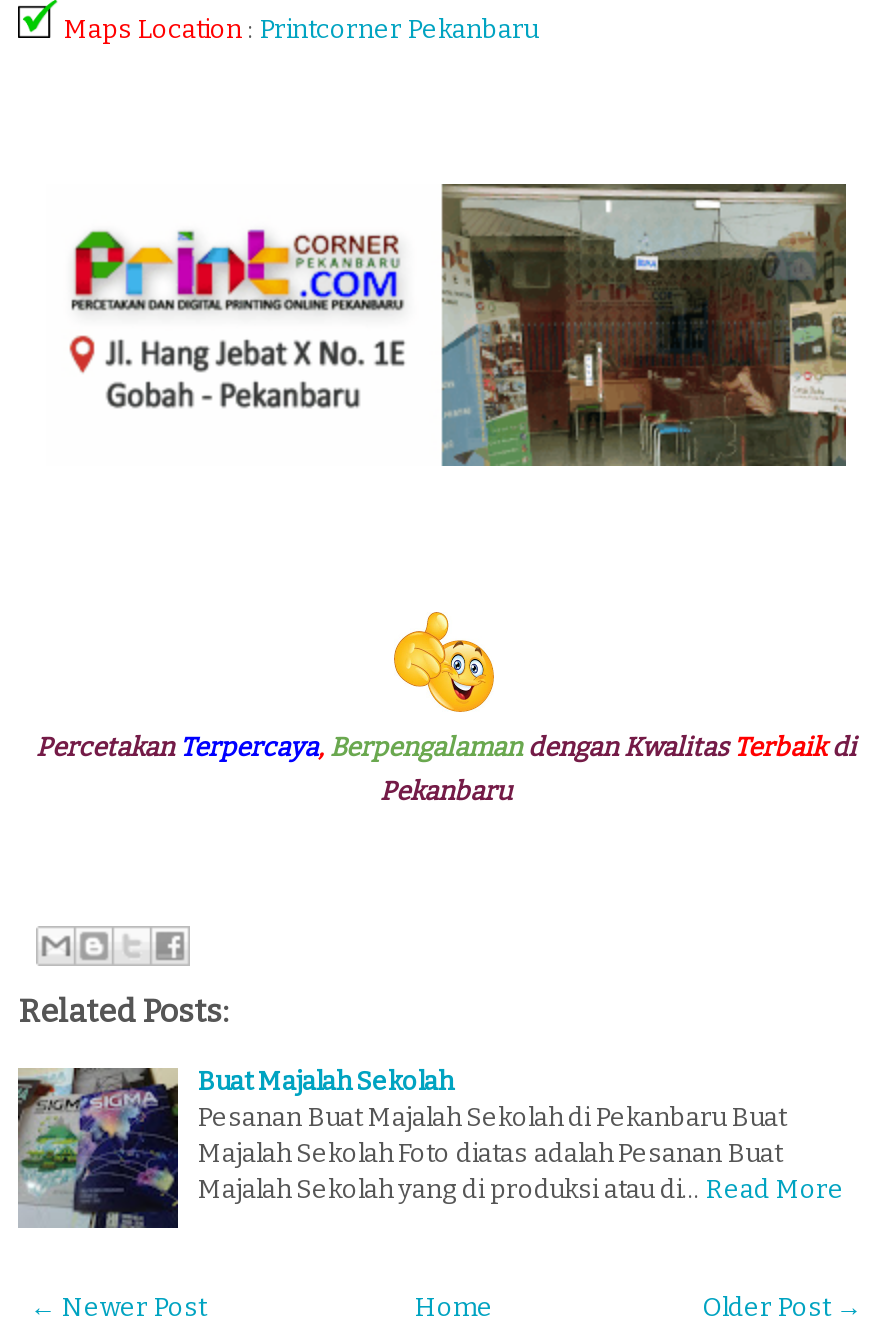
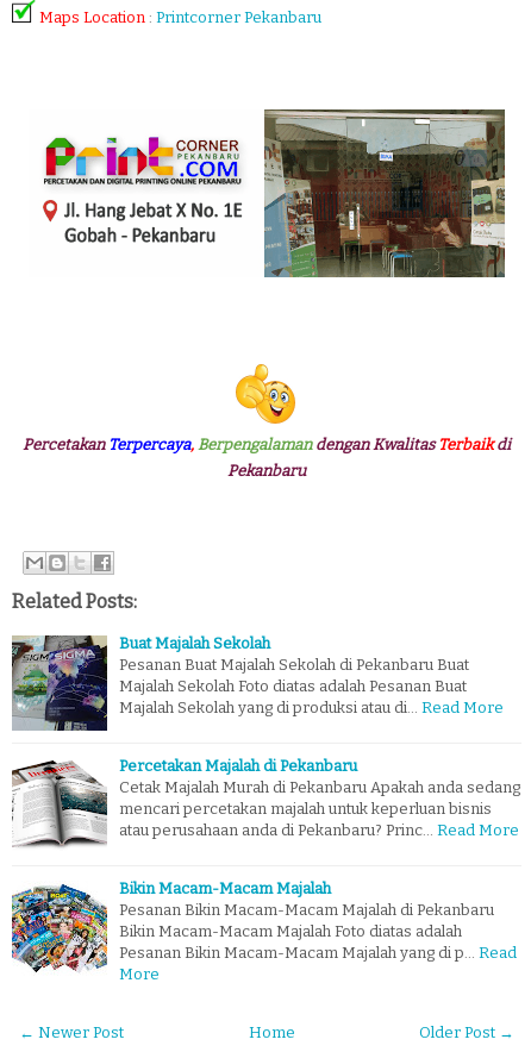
none -> [11,757,520,983] [image] | Percetakan Majalah di Pekanbaru | Cetak Majalah Murah di Pekanbaru Apakah anda sedang | mencari percetakan majalah untuk keperluan bisnis | atau perusahaan anda di Pekanbaru? Princ… Read More | Bikin Macam-Macam Majalah | Pesanan Bikin Macam-Macam Majalah di Pekanbaru | Bikin Macam-Macam Majalah Foto diatas adalah | Pesanan Bikin Macam-Macam Majalah yang di p… Read | More
none -> [11,883,102,973] [image]

